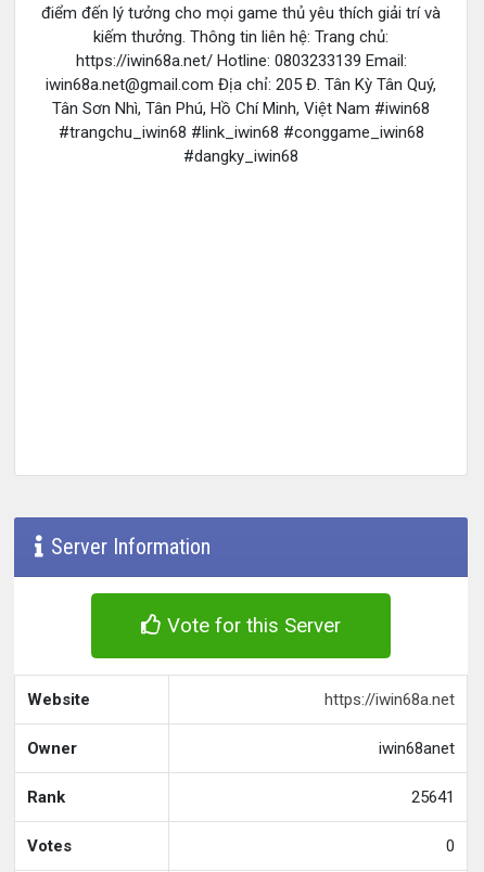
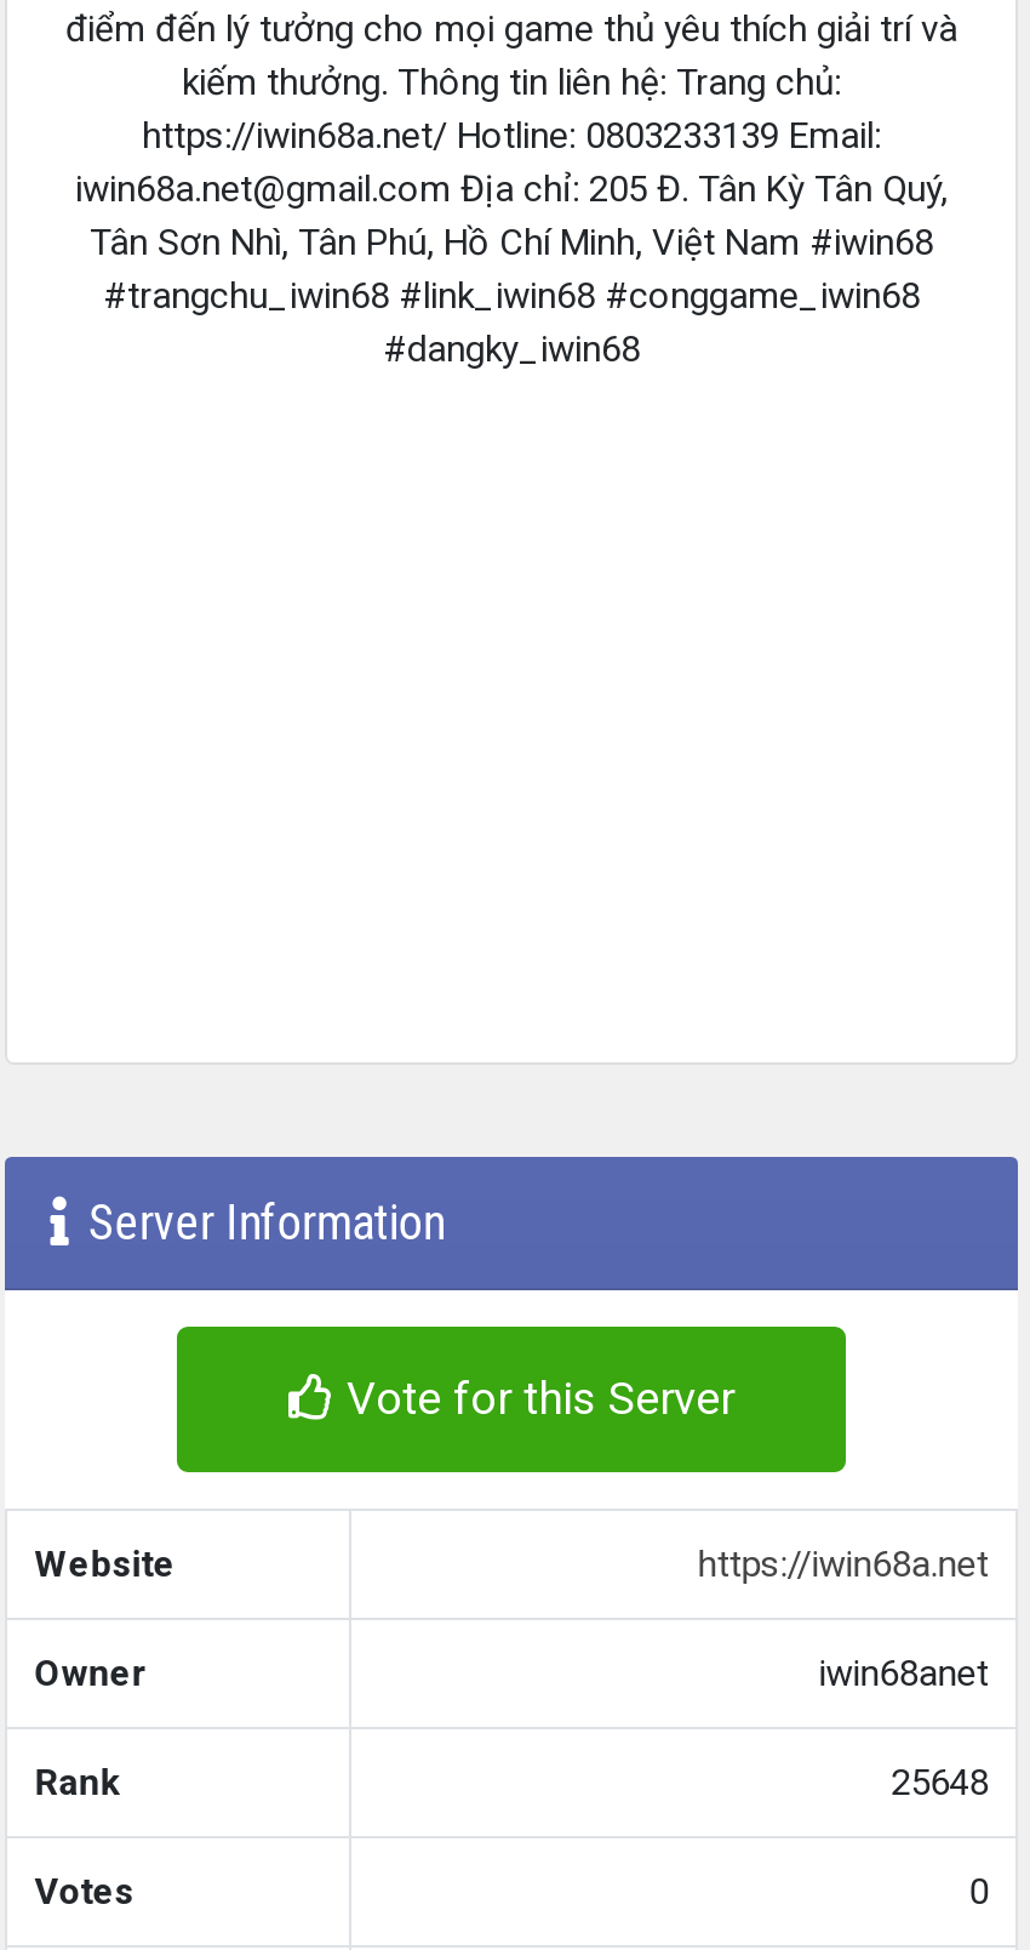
[411,787,454,807] 25641 -> [891,1761,988,1804] 25648

